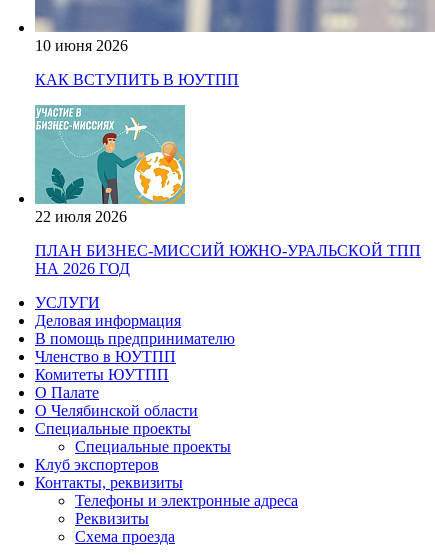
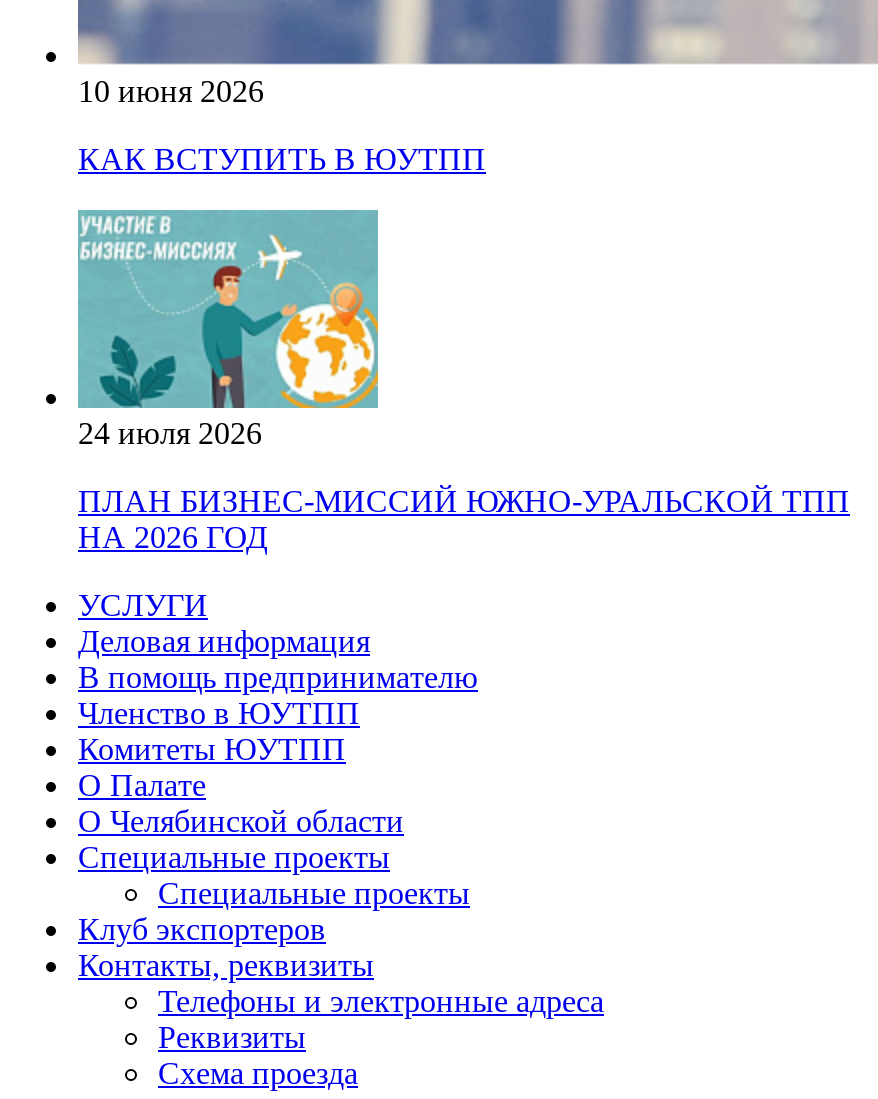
[35,208,127,225] 22 июля 2026 -> [78,416,262,450] 24 июля 2026

